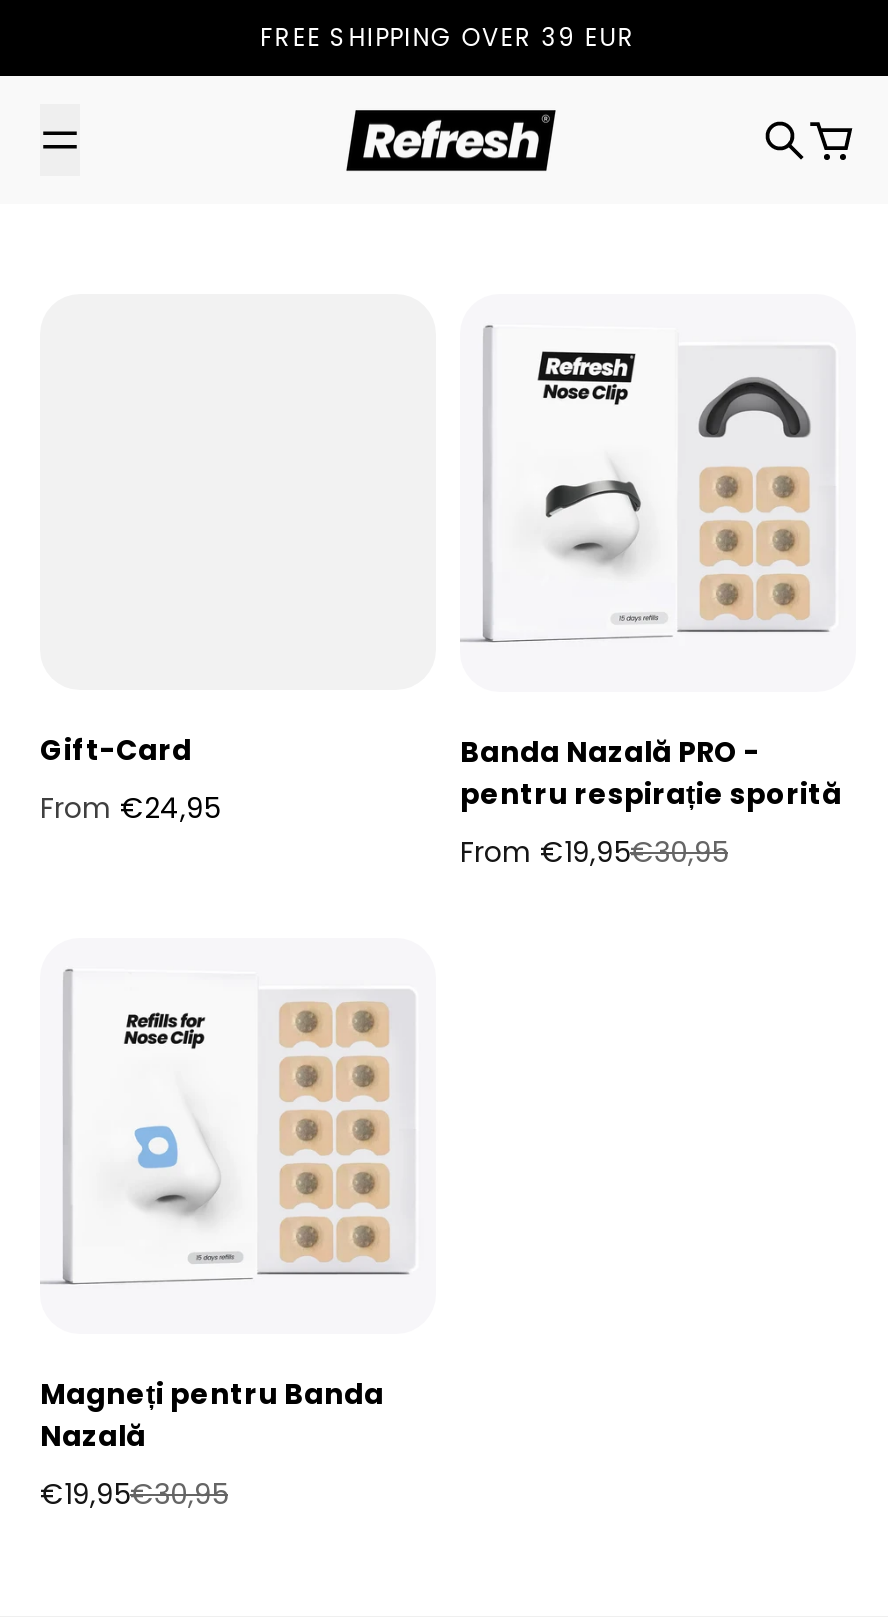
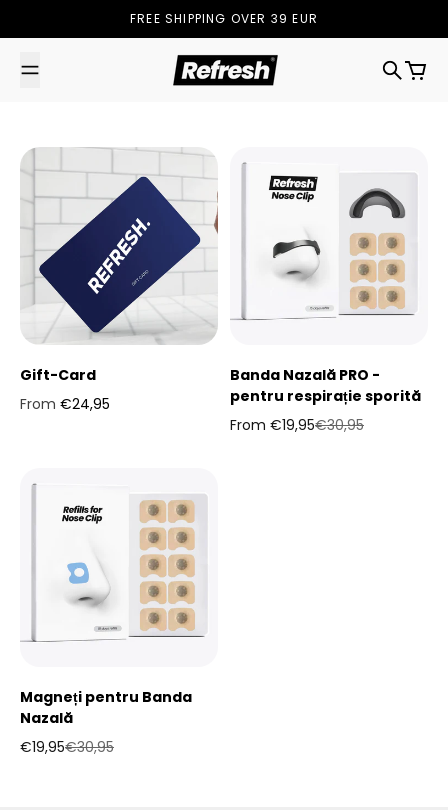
none -> [21,149,219,344] [image]

